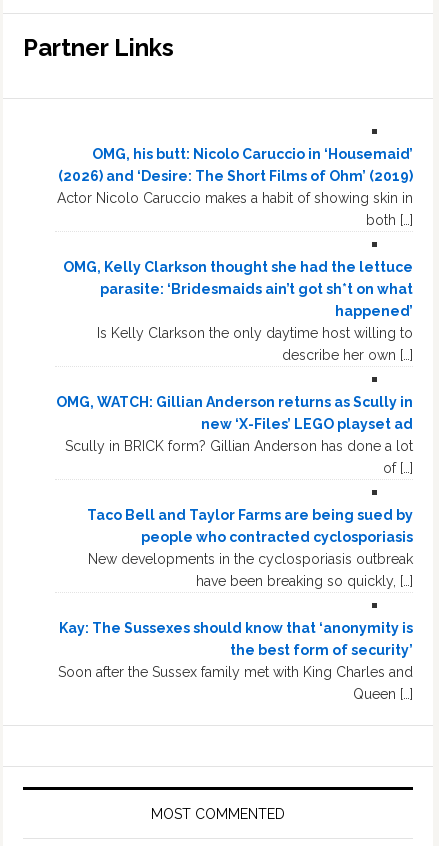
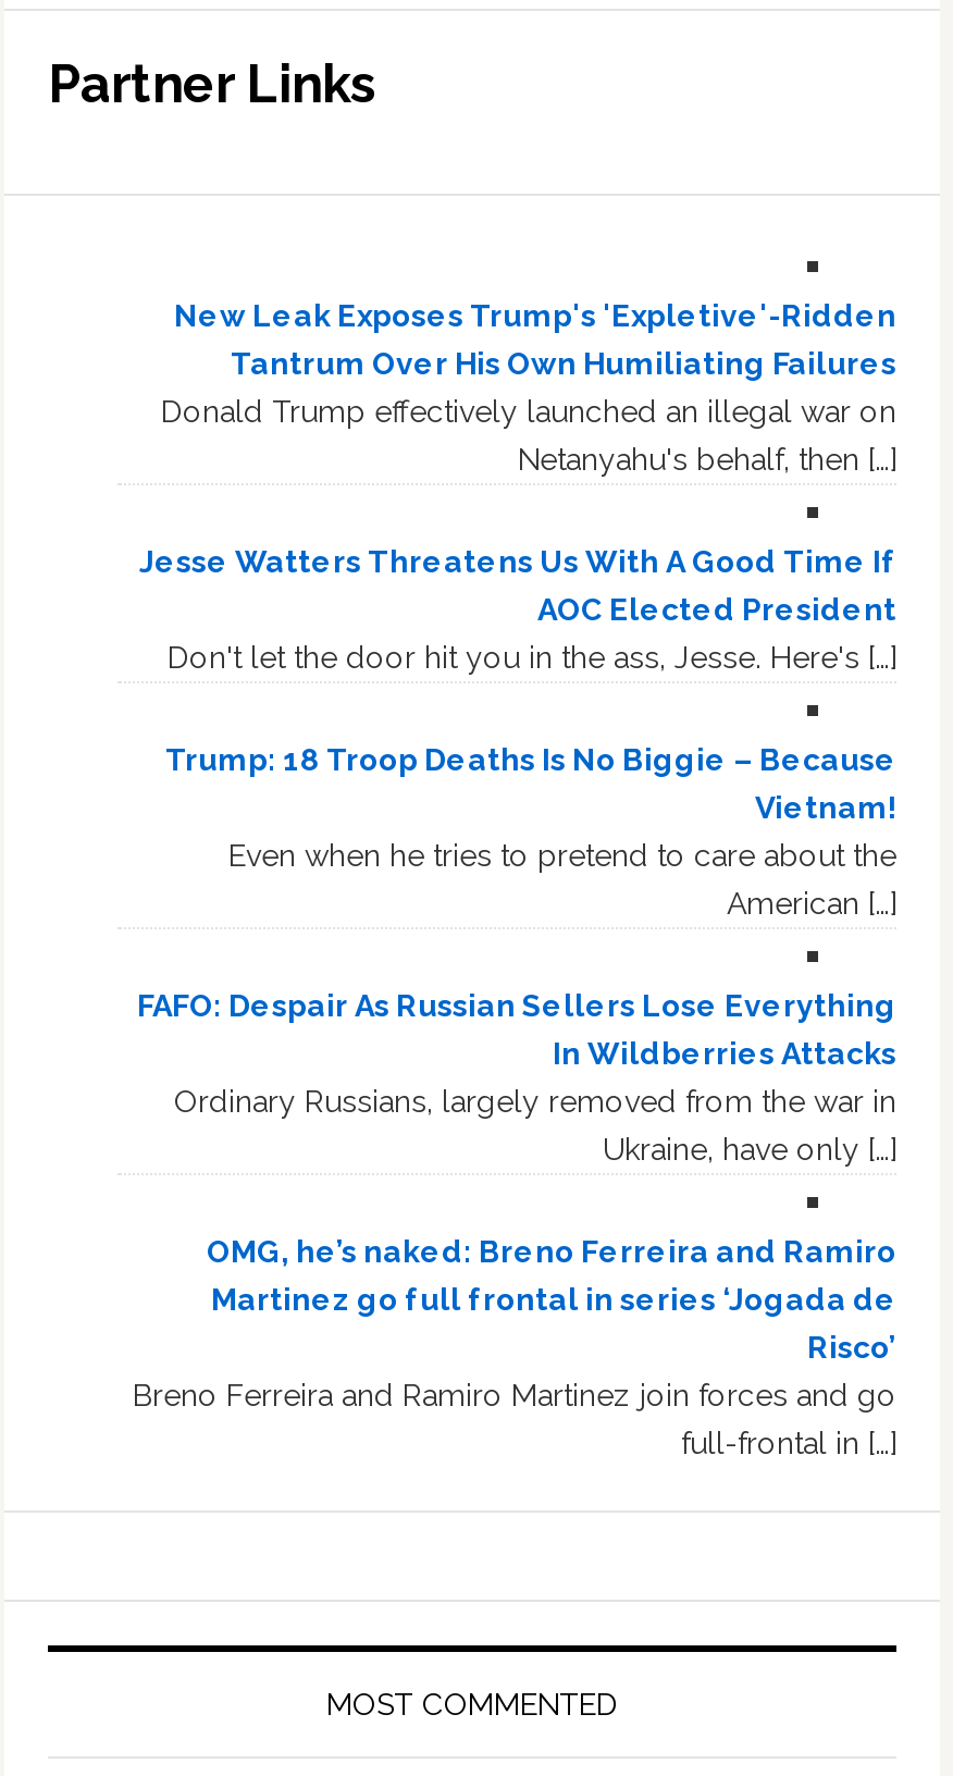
[57,146,413,228] OMG, his butt: Nicolo Caruccio in ‘Housemaid’ | (2026) and ‘Desire: The Short Films of Ohm’ (2019) | Actor Nicolo Caruccio makes a habit of showing skin in | both […] -> [161,298,896,476] New Leak Exposes Trump's 'Expletive'-Ridden | Tantrum Over His Own Humiliating Failures | Donald Trump effectively launched an illegal war on | Netanyahu's behalf, then […]
[63,259,413,363] OMG, Kelly Clarkson thought she had the lettuce | parasite: ‘Bridesmaids ain’t got sh*t on what | happened’ | Is Kelly Clarkson the only daytime host willing to | describe her own […] -> [139,544,896,674] Jesse Watters Threatens Us With A Good Time If | AOC Elected President | Don't let the door hit you in the ass, Jesse. Here's […]
[56,394,413,476] OMG, WATCH: Gillian Anderson returns as Scully in | new ‘X-Files’ LEGO playset ad | Scully in BRICK form? Gillian Anderson has done a lot | of […] -> [165,742,896,920] Trump: 18 Troop Deaths Is No Biggie – Because | Vietnam! | Even when he tries to pretend to care about the | American […]
[87,507,413,589] Taco Bell and Taylor Farms are being sued by | people who contracted cyclosporiasis | New developments in the cyclosporiasis outbreak | have been breaking so quickly, […] -> [137,988,896,1166] FAFO: Despair As Russian Sellers Lose Everything | In Wildberries Attacks | Ordinary Russians, largely removed from the war in | Ukraine, have only […]
[58,620,413,702] Kay: The Sussexes should know that ‘anonymity is | the best form of security’ | Soon after the Sussex family met with King Charles and | Queen […] -> [133,1234,896,1460] OMG, he’s naked: Breno Ferreira and Ramiro | Martinez go full frontal in series ‘Jogada de | Risco’ | Breno Ferreira and Ramiro Martinez join forces and go | full-frontal in […]

